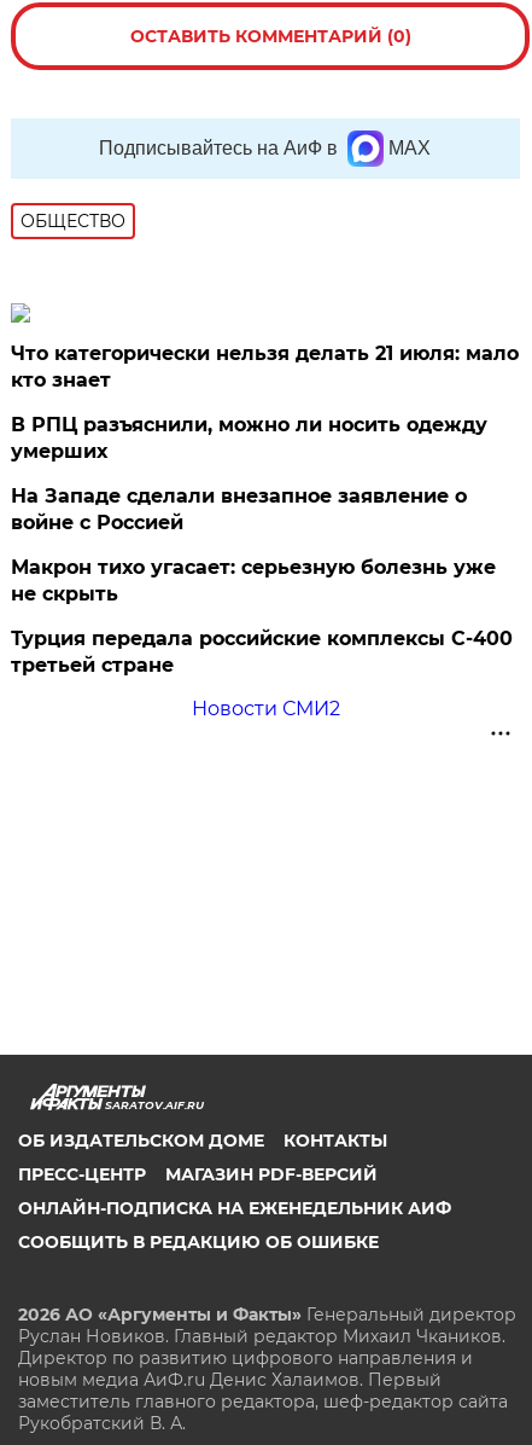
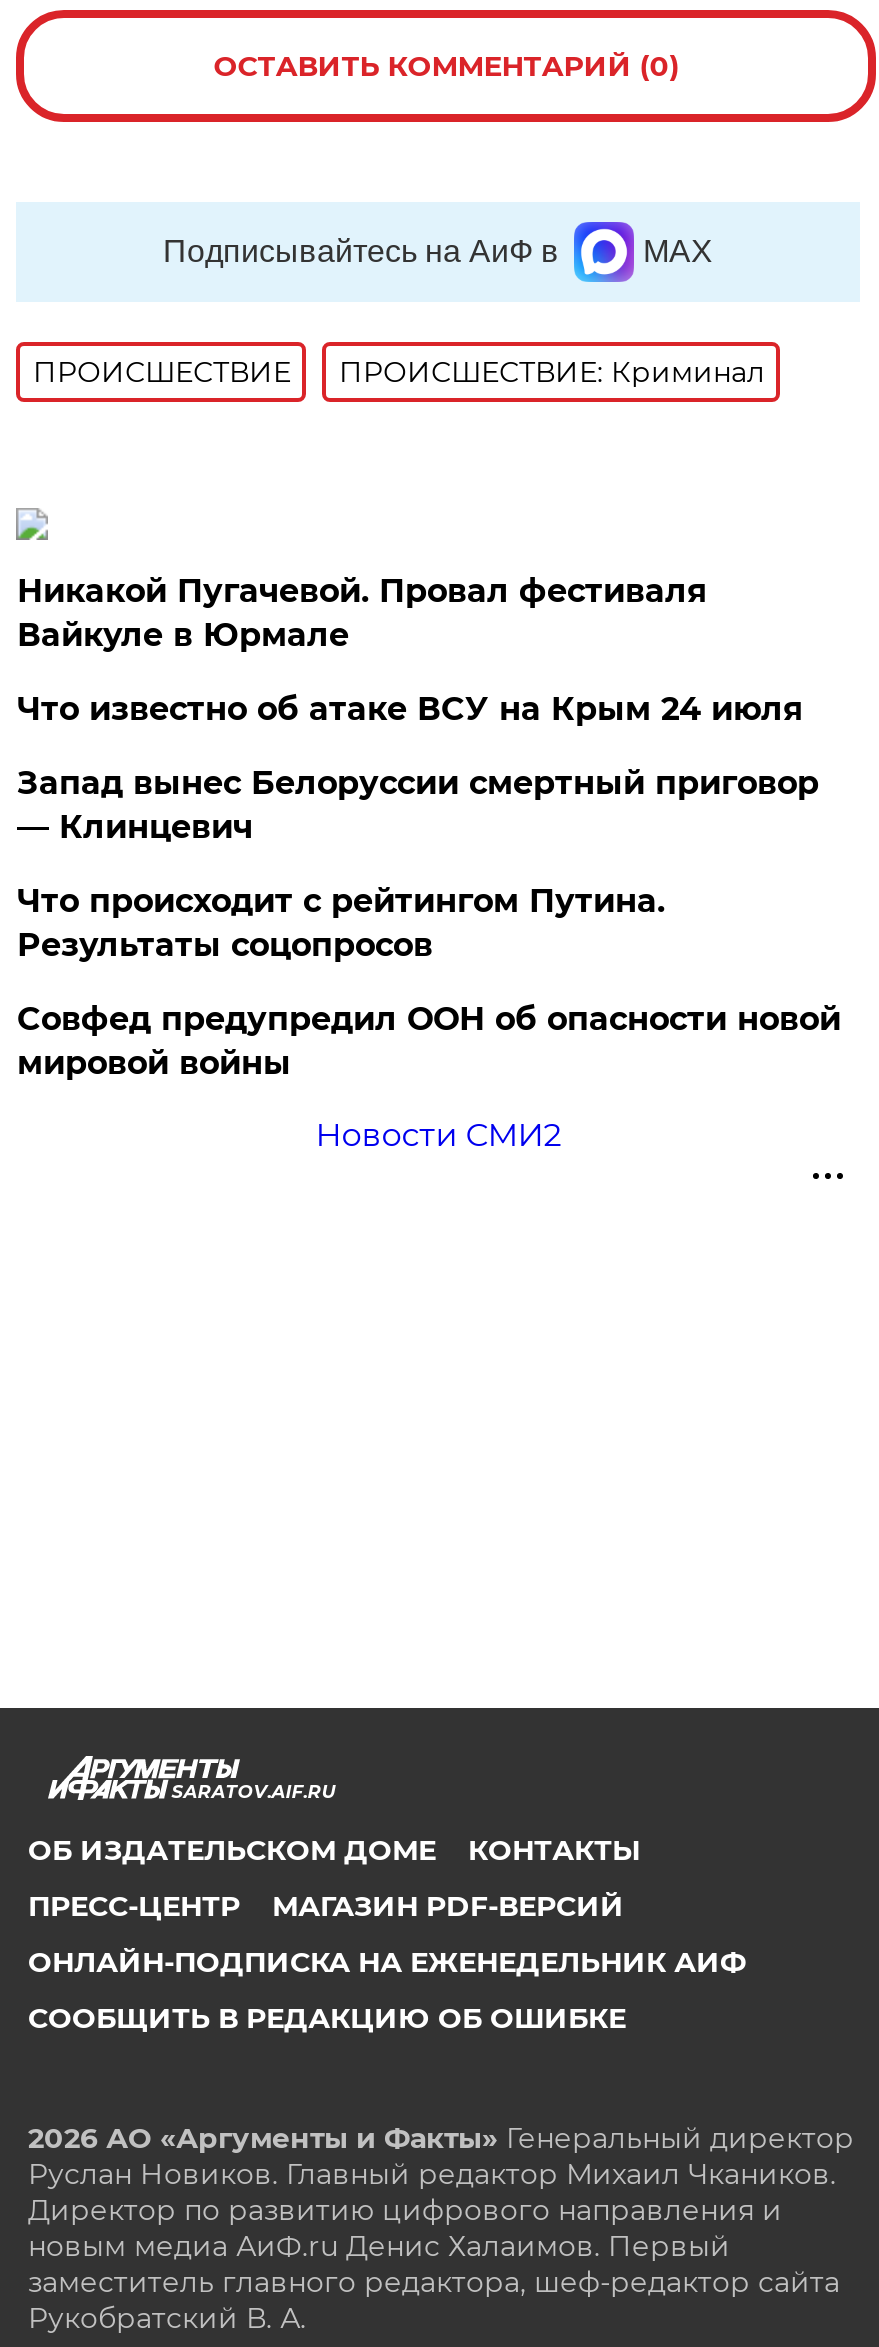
[21,210,126,232] ОБЩЕСТВО -> [33,354,765,390] ПРОИСШЕСТВИE | ПРОИСШЕСТВИЕ: Криминал
[11,342,519,391] Что категорически нельзя делать 21 июля: мало | кто знает -> [17,572,707,654] Никакой Пугачевой. Провал фестиваля | Вайкуле в Юрмале
[11,413,488,463] В РПЦ разъяснили, можно ли носить одежду | умерших -> [17,690,803,728] Что известно об атаке ВСУ на Крым 24 июля
[11,484,467,534] На Западе сделали внезапное заявление о | войне с Россией -> [17,764,819,846] Запад вынес Белоруссии смертный приговор | — Клинцевич
[11,556,496,605] Макрон тихо угасает: серьезную болезнь уже | не скрыть -> [17,882,665,964] Что происходит с рейтингом Путина. | Результаты соцопросов
[11,627,513,677] Турция передала российские комплексы С-400 | третьей стране -> [17,1000,841,1082] Совфед предупредил ООН об опасности новой | мировой войны

